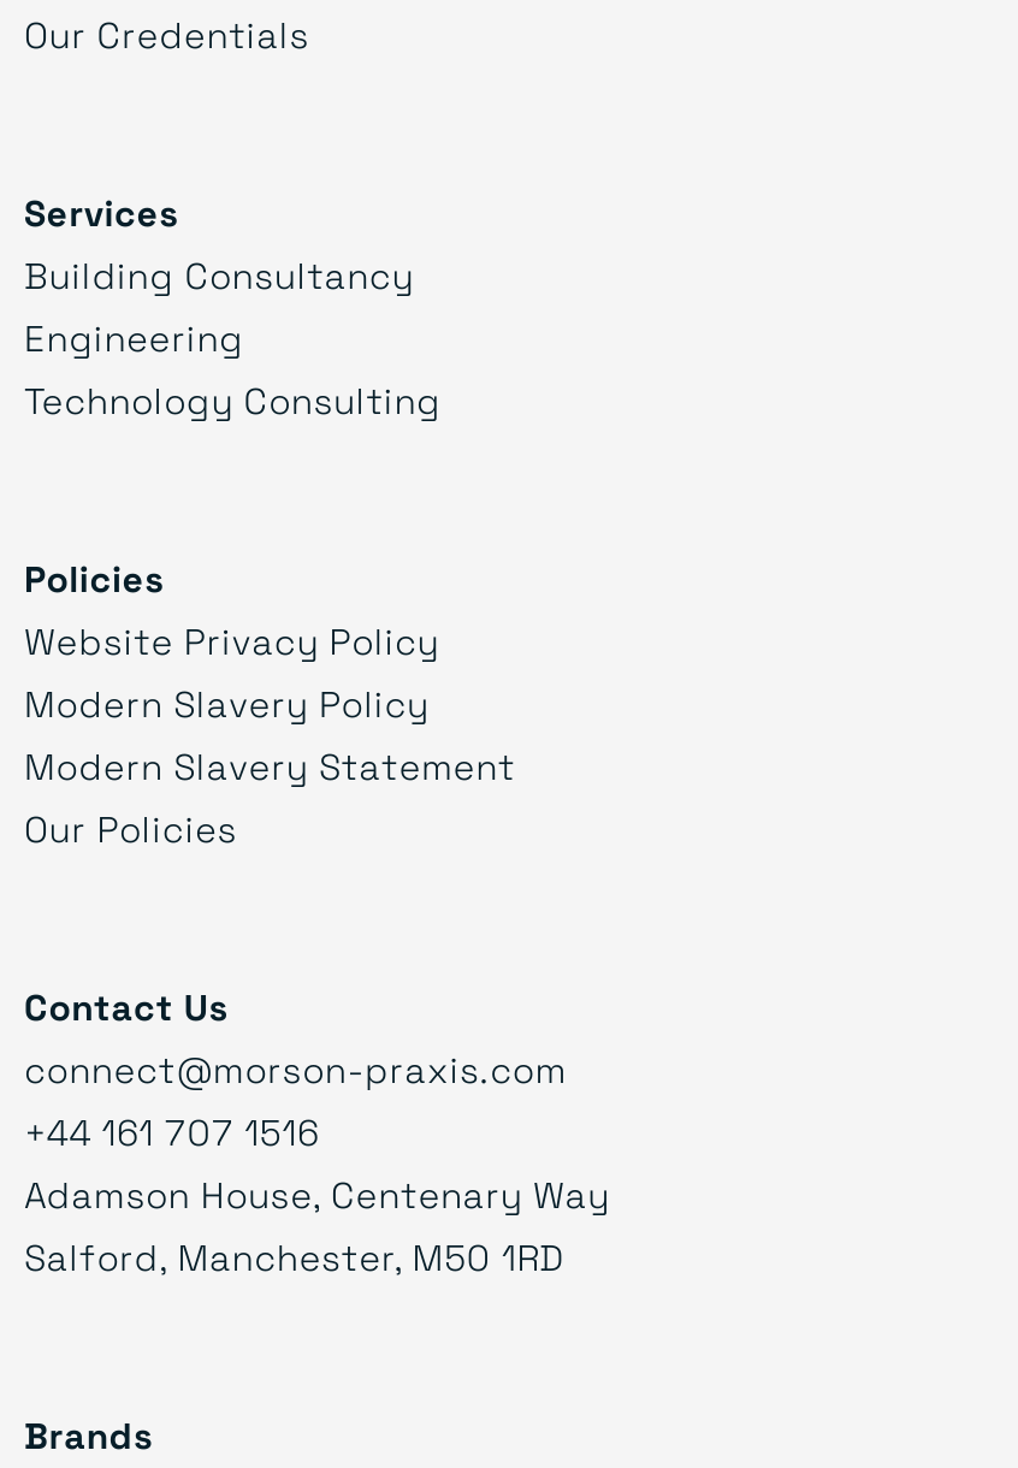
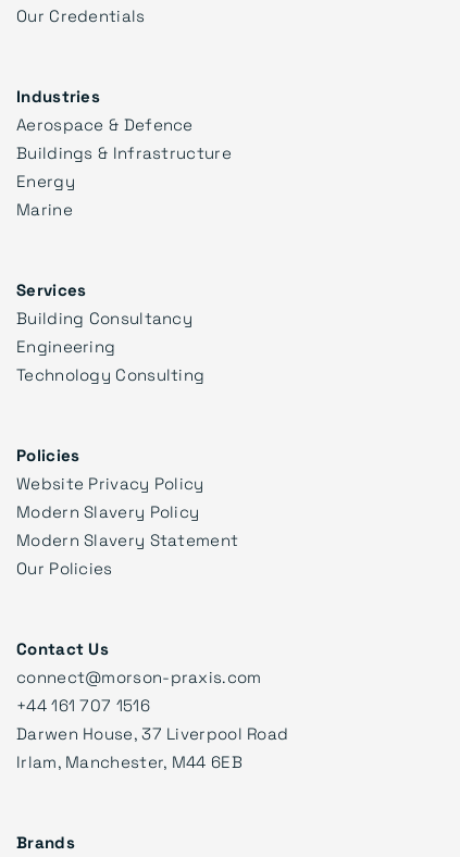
none -> [16,85,231,220] Industries | Aerospace & Defence | Buildings & Infrastructure | Energy | Marine
[24,1170,610,1281] Adamson House, Centenary Way | Salford, Manchester, M50 1RD -> [16,722,289,772] Darwen House, 37 Liverpool Road | Irlam, Manchester, M44 6EB

